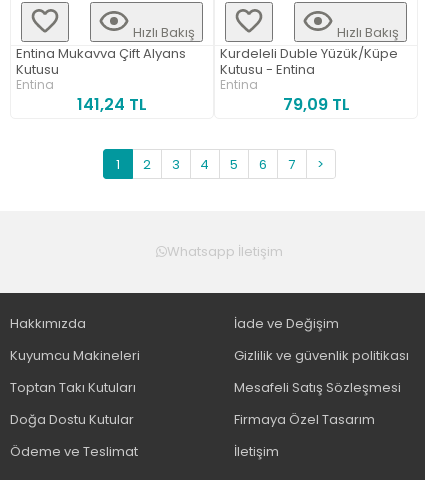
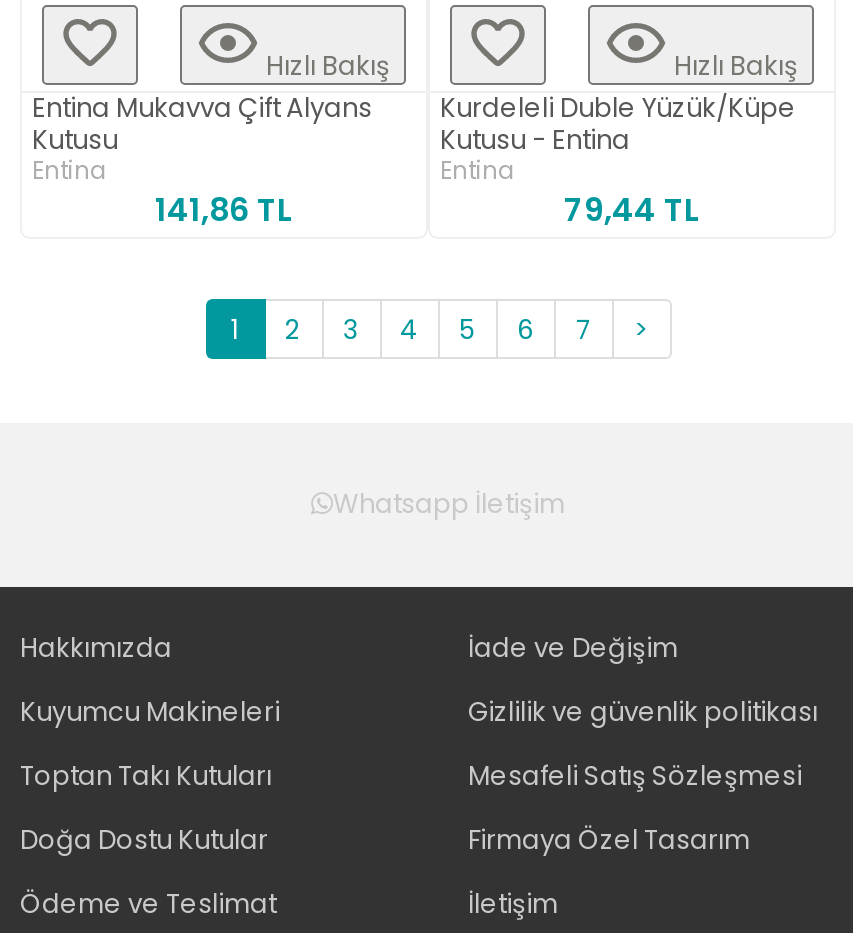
[77,93,147,116] 141,24 TL -> [155,187,293,233] 141,86 TL
[282,93,349,116] 79,09 TL -> [564,187,700,233] 79,44 TL

